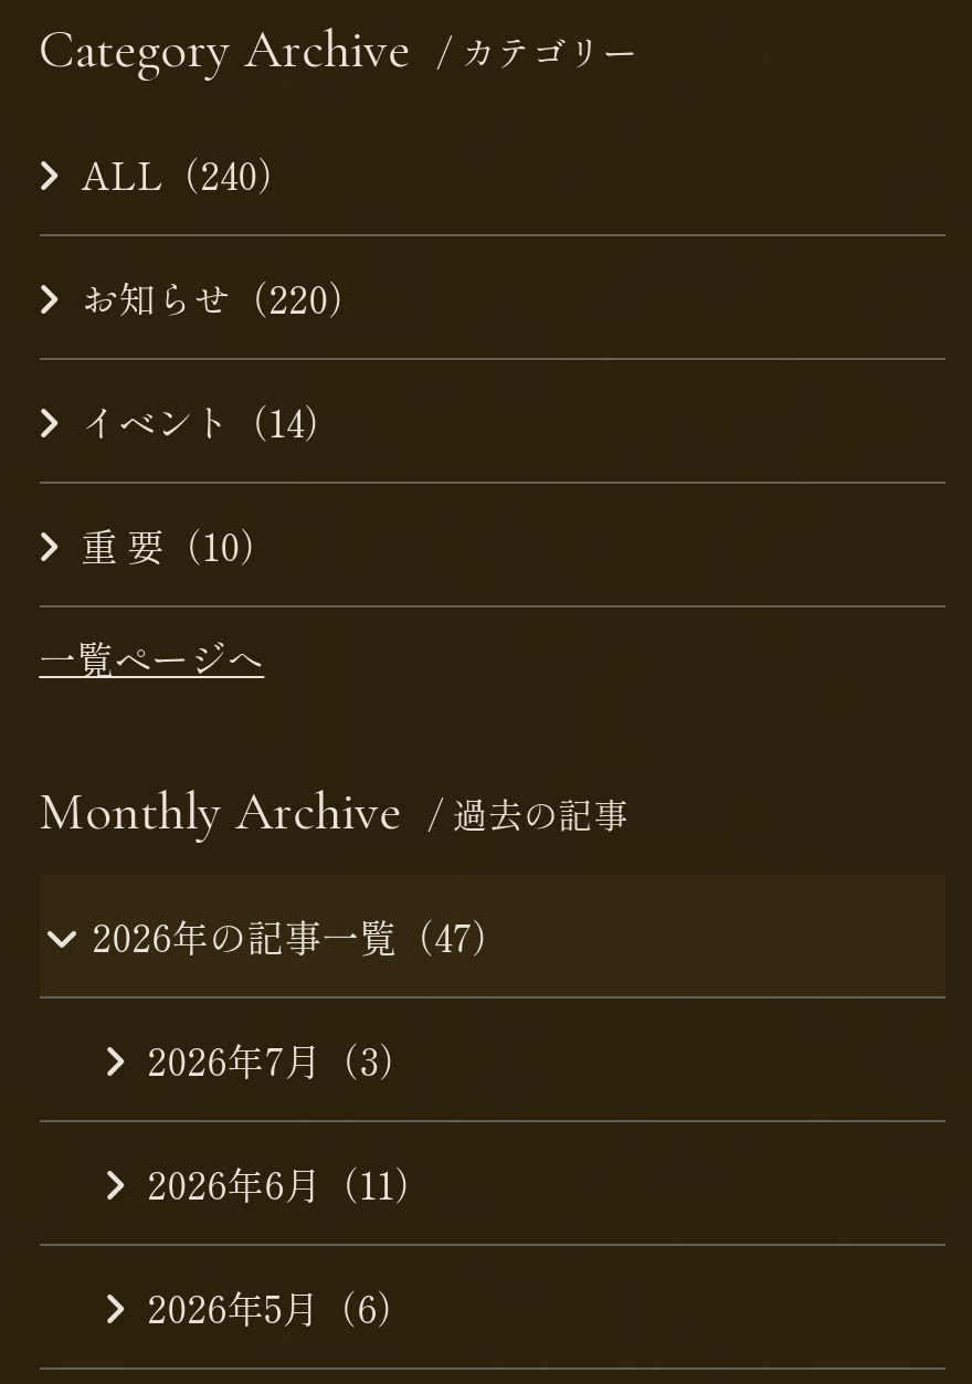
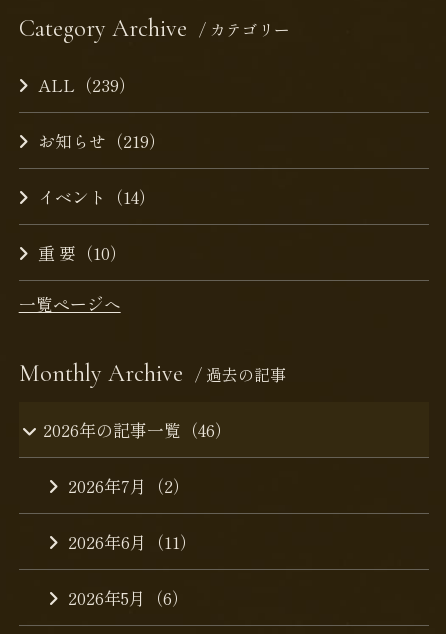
[81,145,295,200] ALL（240） -> [38,72,136,97] ALL（239）
[81,269,366,324] お知らせ（220） -> [38,128,166,153] お知らせ（219）
[92,907,510,963] 2026年の記事一覧（47） -> [43,417,232,442] 2026年の記事一覧（46）
[147,1031,417,1086] 2026年7月（3） -> [68,473,190,498] 2026年7月（2）

